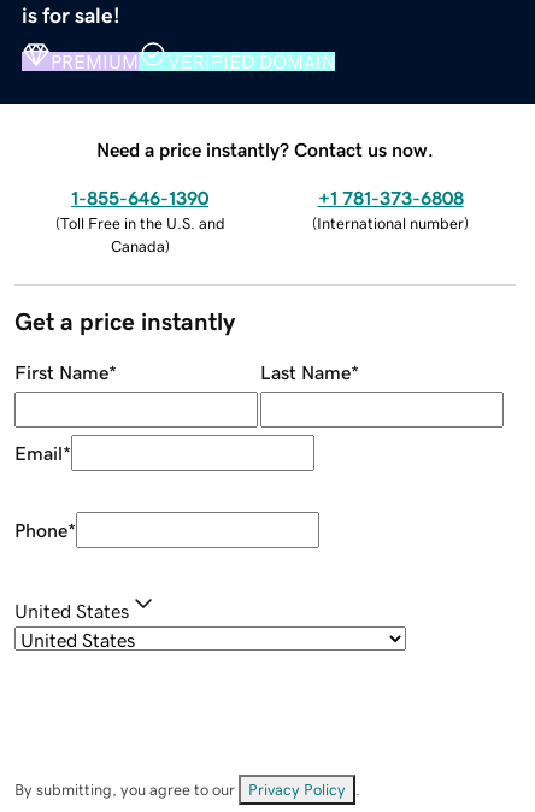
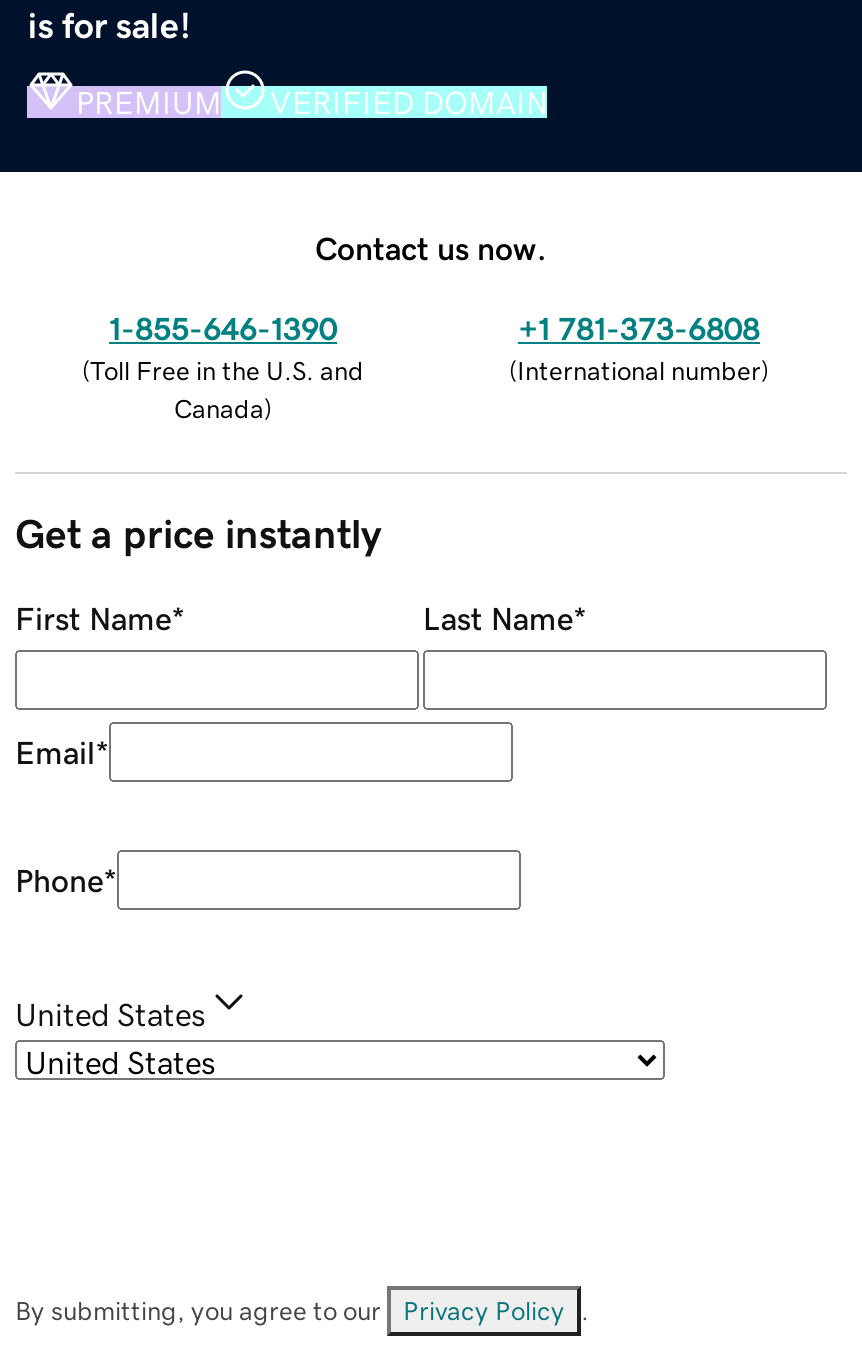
[96,139,434,159] Need a price instantly? Contact us now. -> [315,231,547,263] Contact us now.

